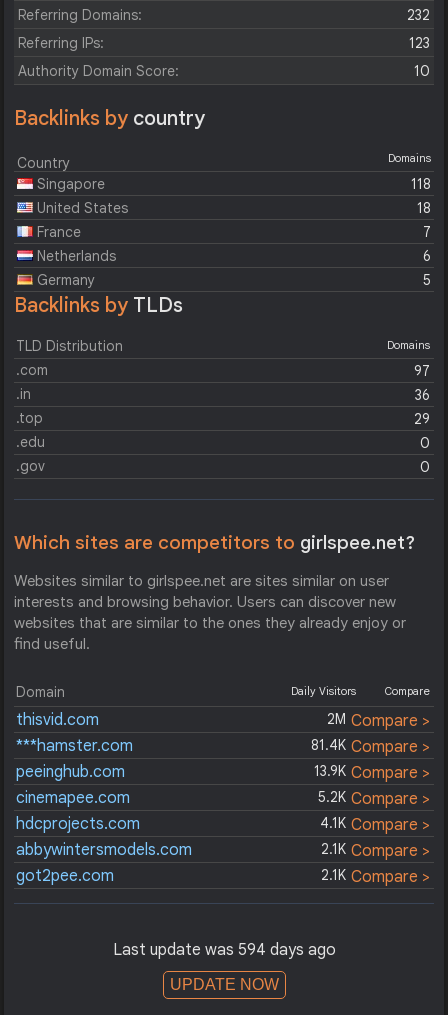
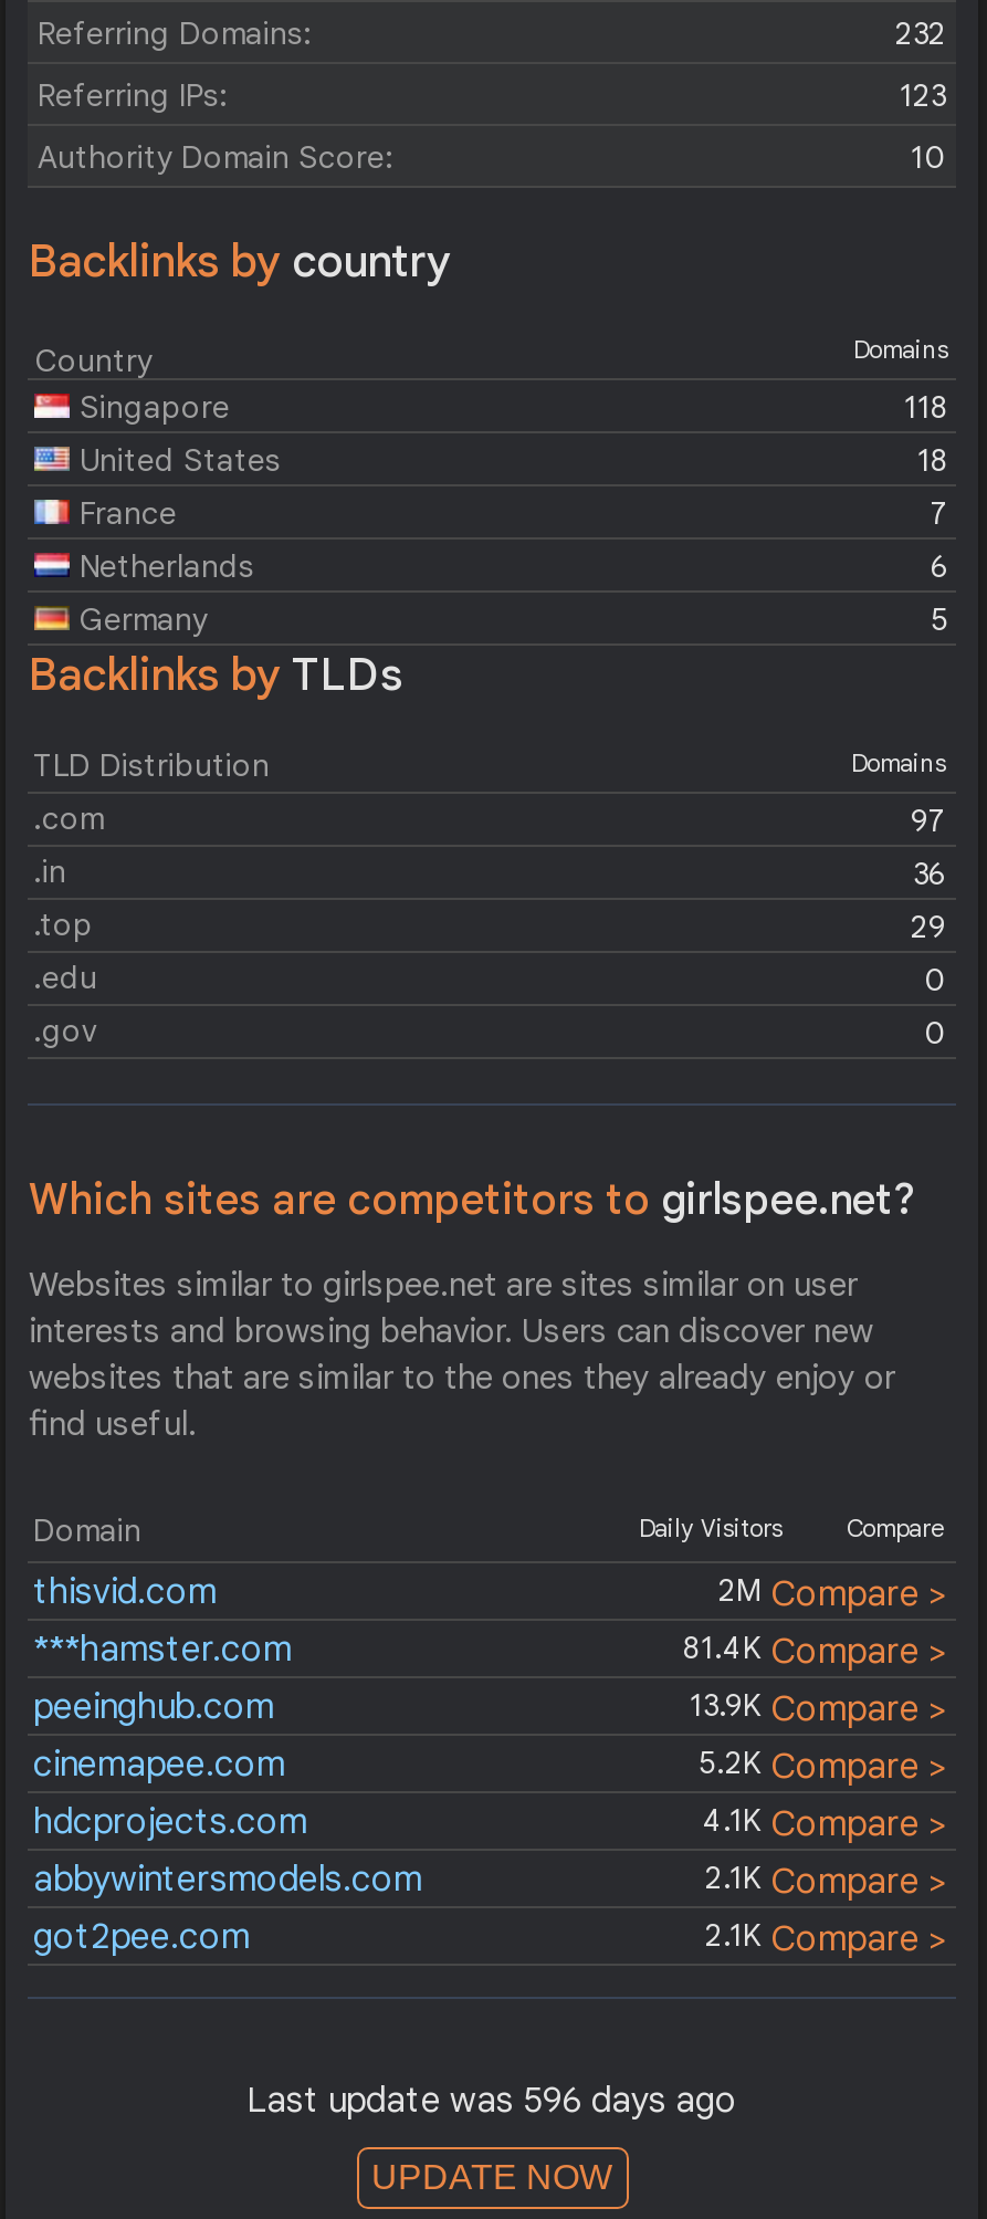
[112,940,335,960] Last update was 594 days ago -> [246,2079,737,2123] Last update was 596 days ago

